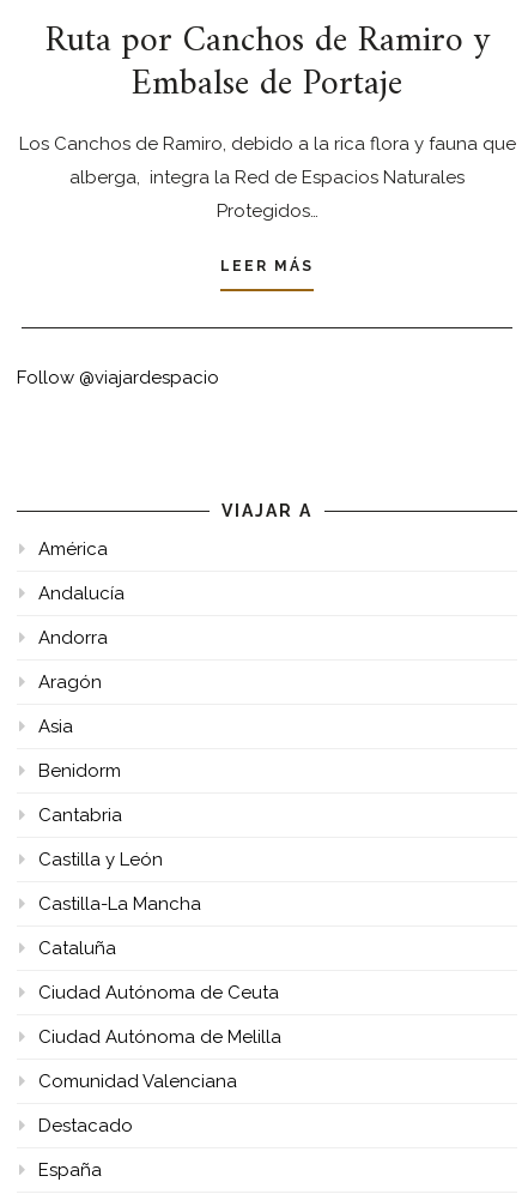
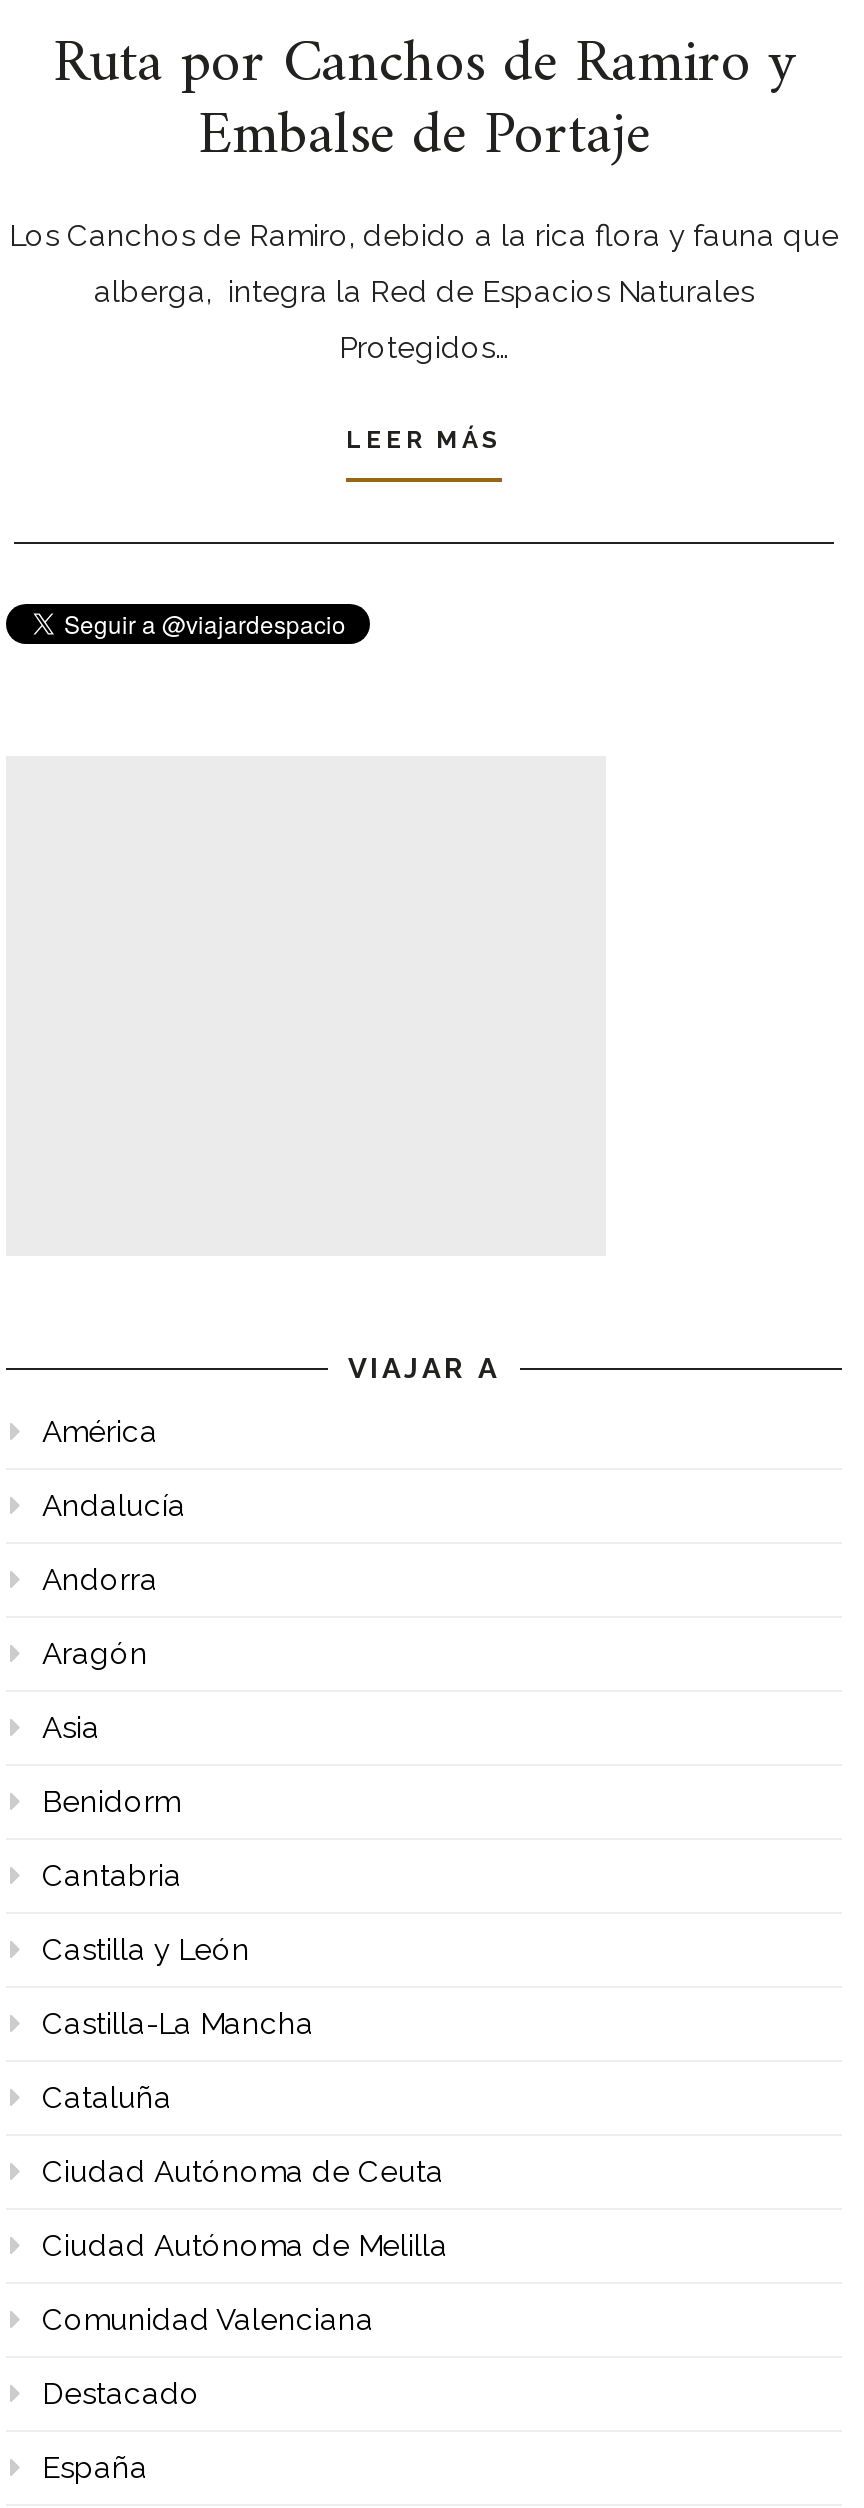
[17,366,219,388] Follow @viajardespacio -> none

